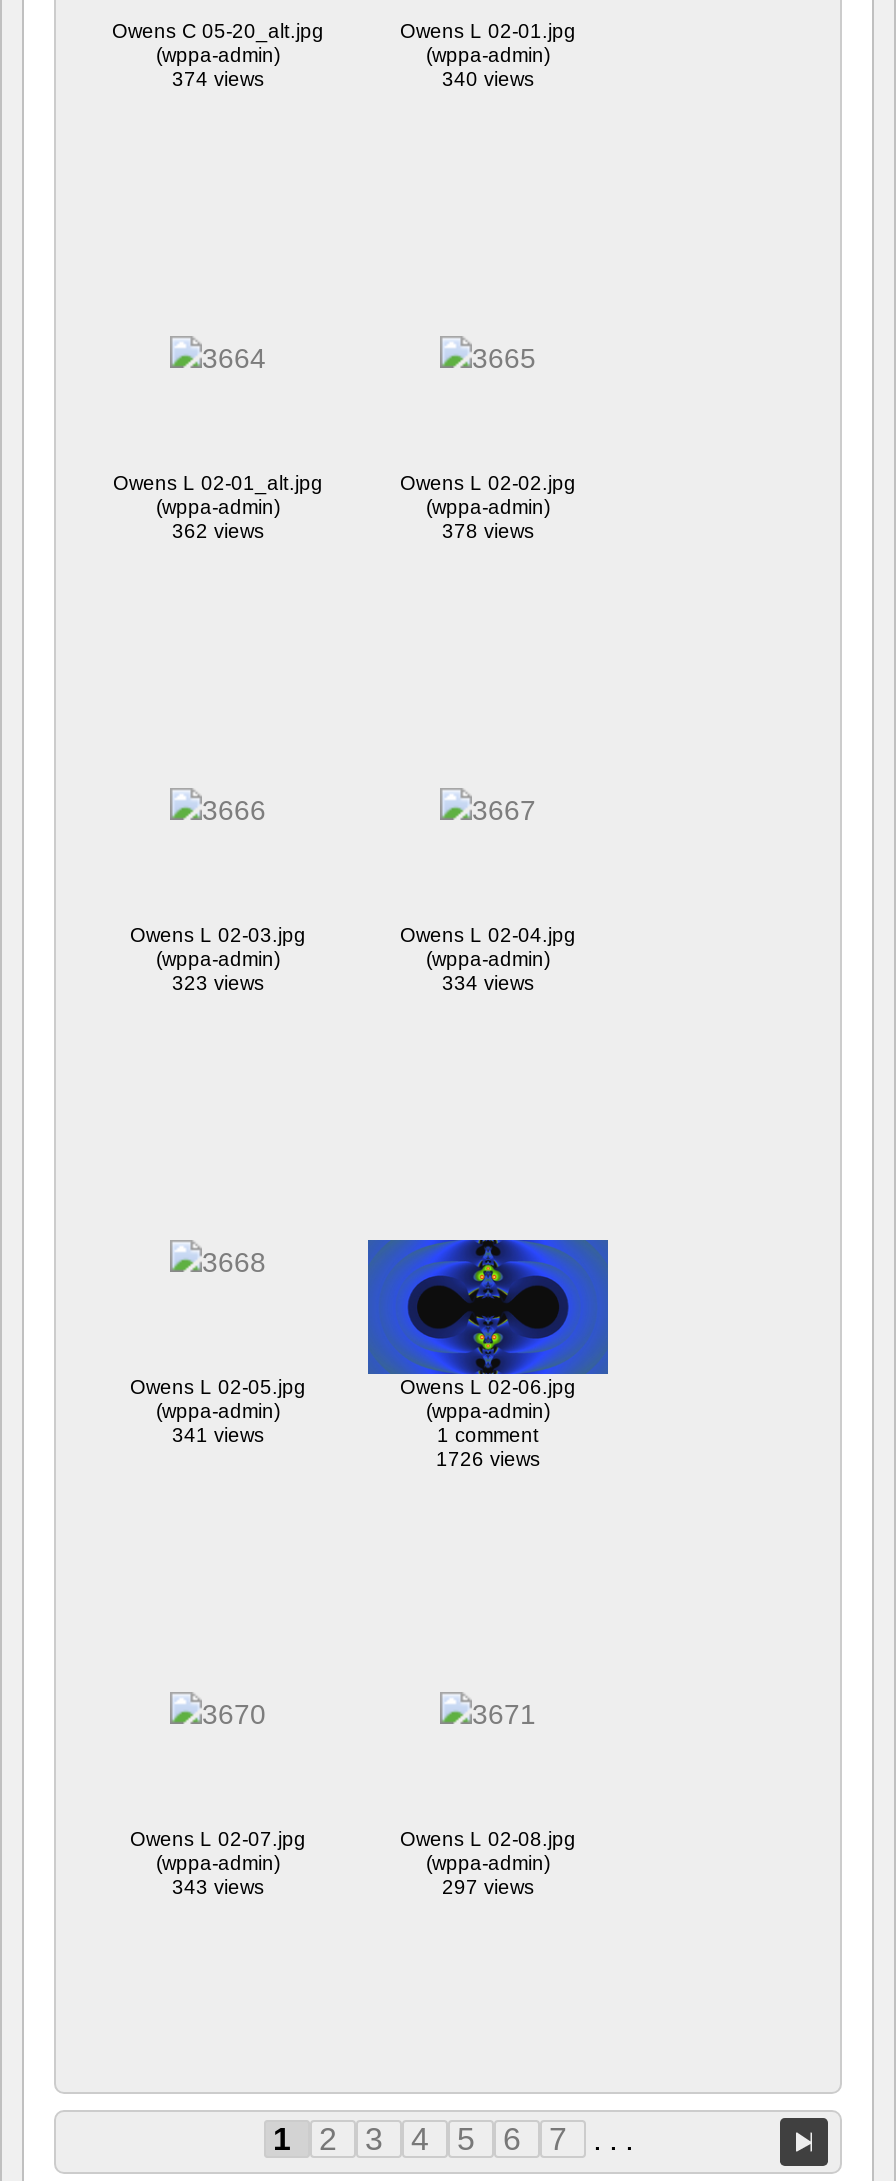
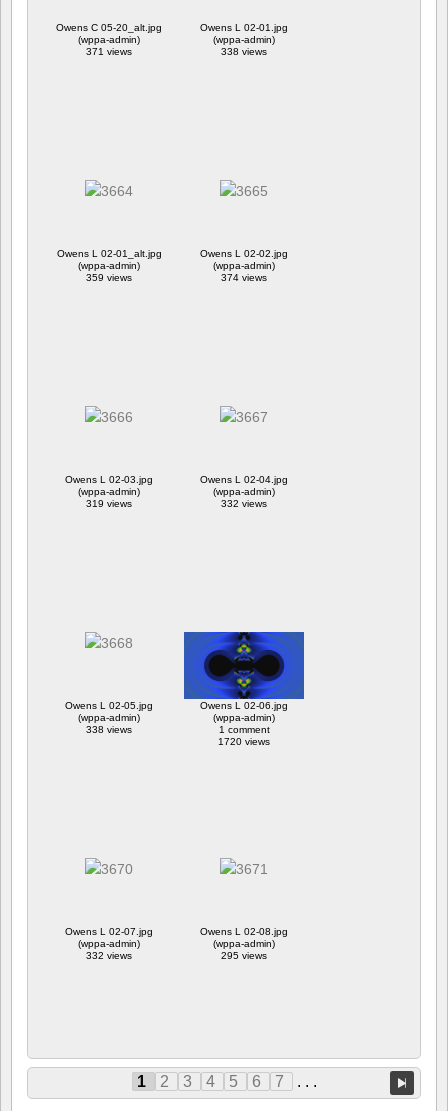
[172,67,264,89] 374 views -> [86,45,132,56] 371 views
[442,67,534,89] 340 views -> [221,45,267,56] 338 views
[172,519,264,541] 362 views -> [86,271,132,282] 359 views
[442,519,534,541] 378 views -> [221,271,267,282] 374 views
[172,971,264,993] 323 views -> [86,497,132,508] 319 views
[442,971,534,993] 334 views -> [221,497,267,508] 332 views
[172,1423,264,1445] 341 views -> [86,723,132,734] 338 views
[436,1447,540,1469] 1726 views -> [218,735,270,746] 1720 views
[172,1875,264,1897] 343 views -> [86,949,132,960] 332 views
[442,1875,534,1897] 297 views -> [221,949,267,960] 295 views

